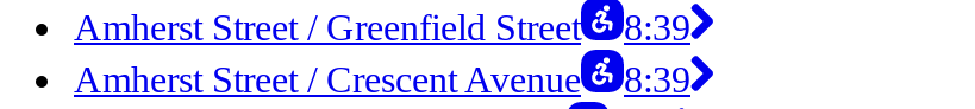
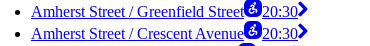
[74,8,690,48] Amherst Street / Greenfield Street 8:39 -> [31,3,298,20] Amherst Street / Greenfield Street 20:30
[74,60,690,100] Amherst Street / Crescent Avenue 8:39 -> [31,25,298,42] Amherst Street / Crescent Avenue 20:30

